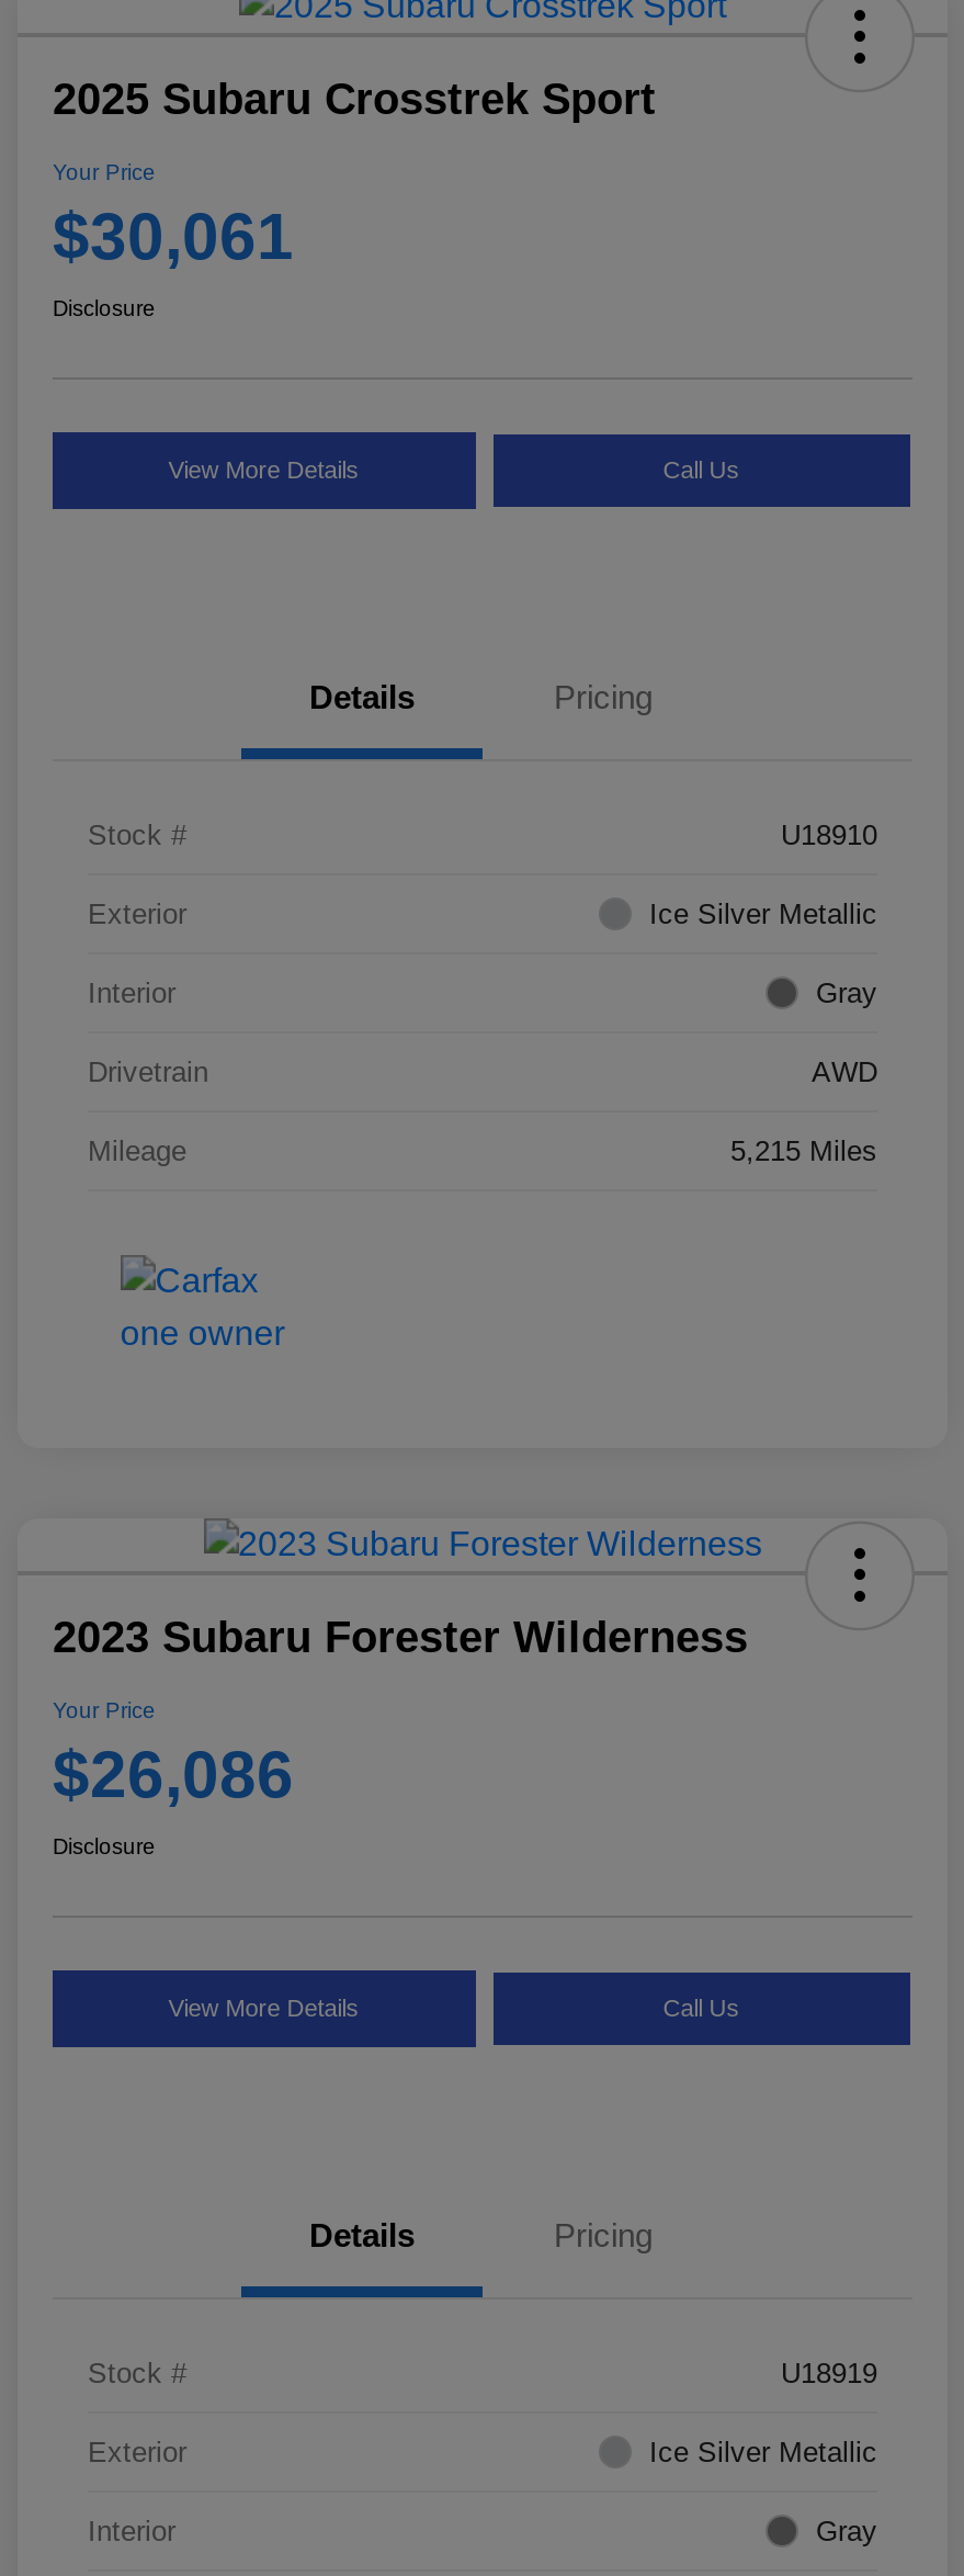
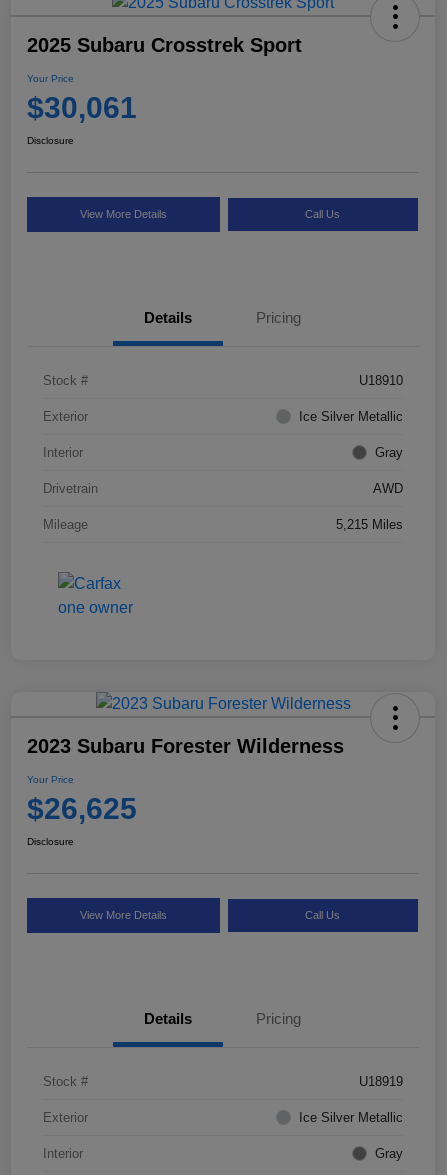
[53,1738,294,1810] $26,086 -> [27,792,137,825] $26,625

